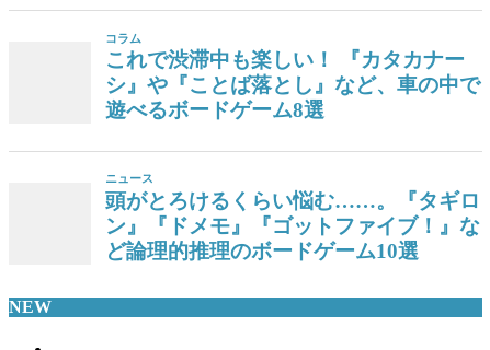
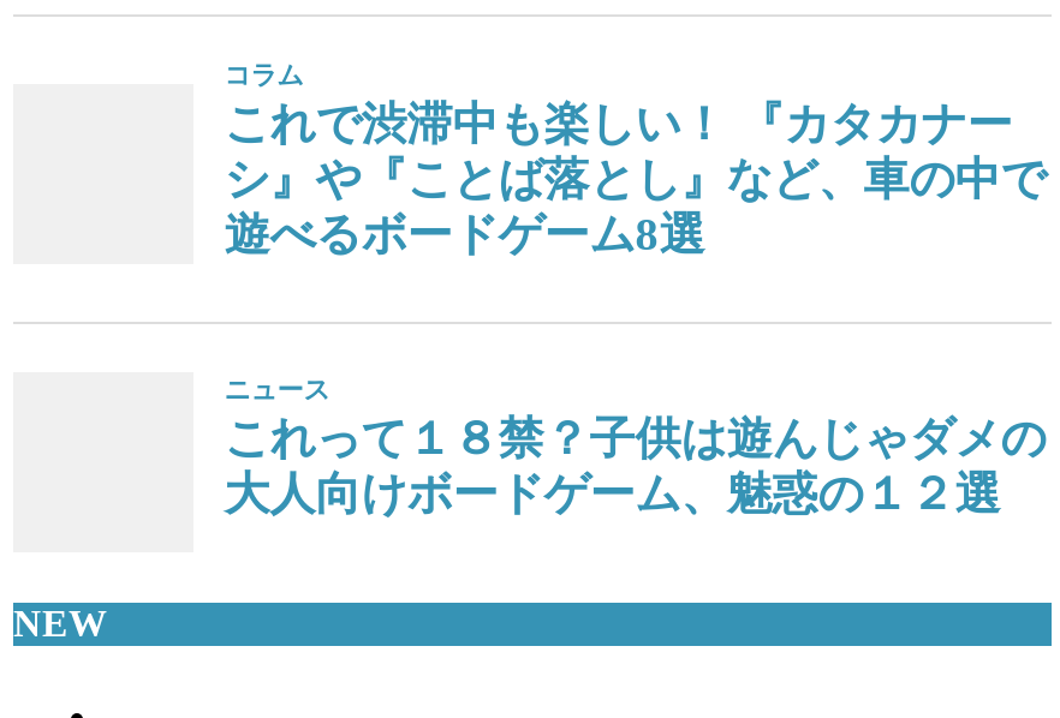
[105,189,480,262] 頭がとろけるくらい悩む……。『タギロ | ン』『ドメモ』『ゴットファイブ！』な | ど論理的推理のボードゲーム10選 -> [224,414,1046,519] これって１８禁？子供は遊んじゃダメの | 大人向けボードゲーム、魅惑の１２選

